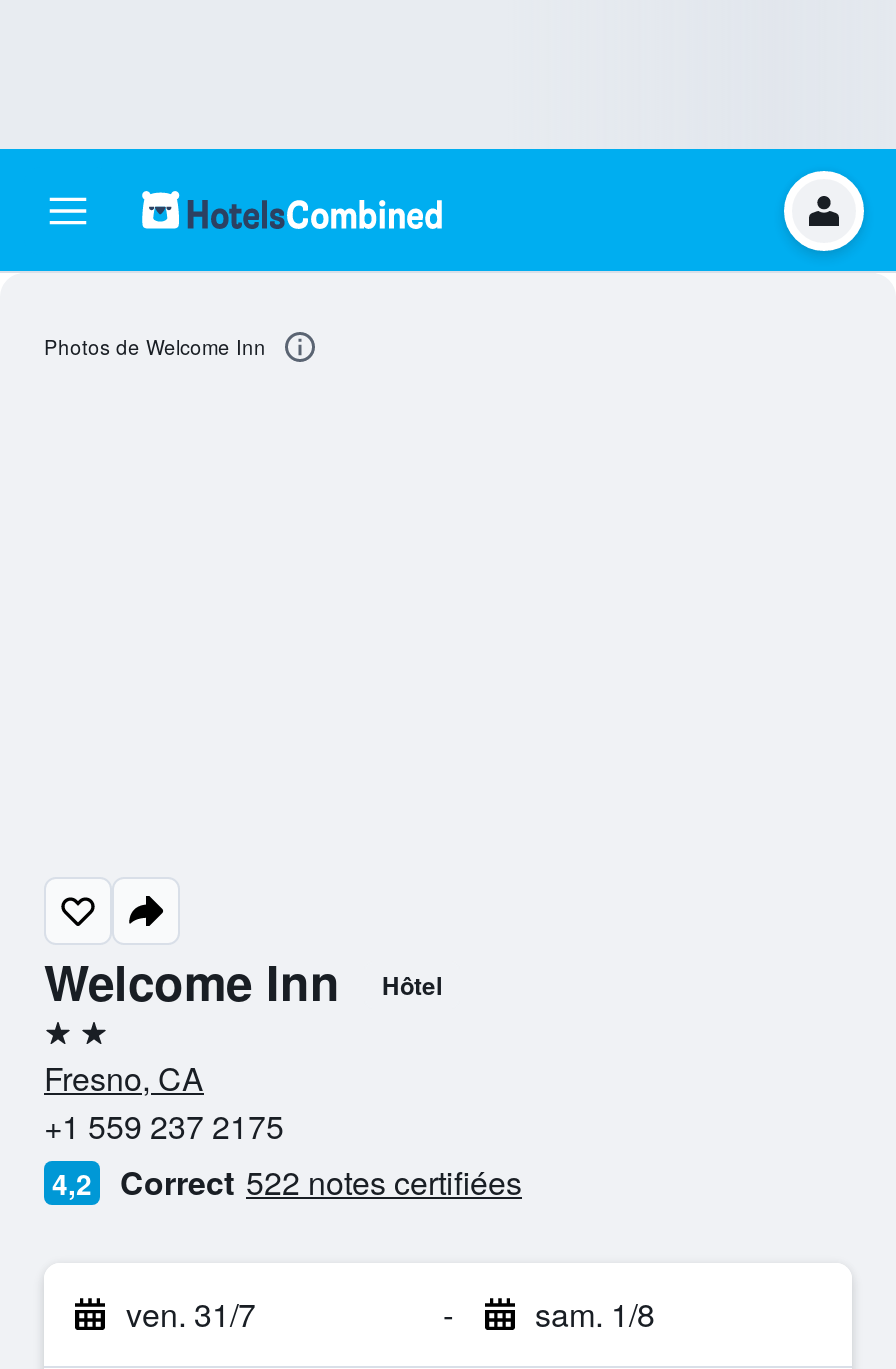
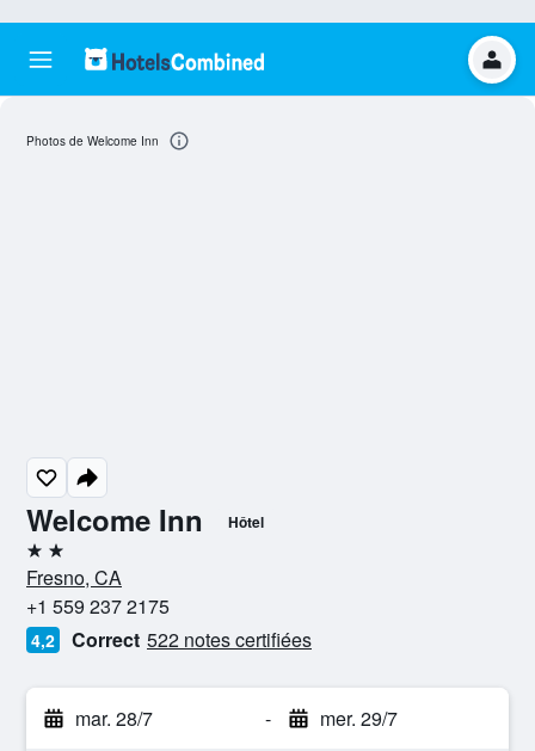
[126,1291,256,1337] ven. 31/7 -> [75,704,153,732] mar. 28/7
[535,1291,655,1337] sam. 1/8 -> [319,704,397,732] mer. 29/7

